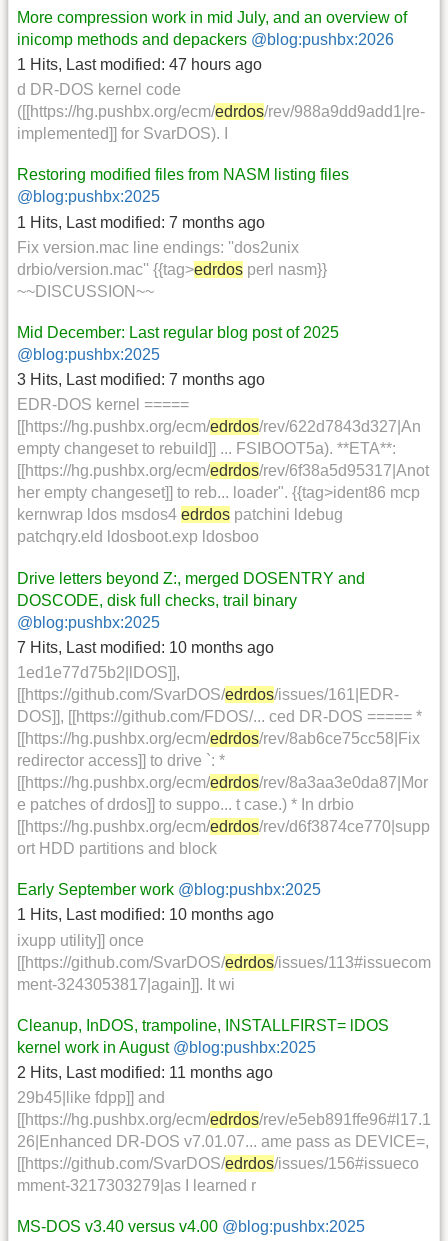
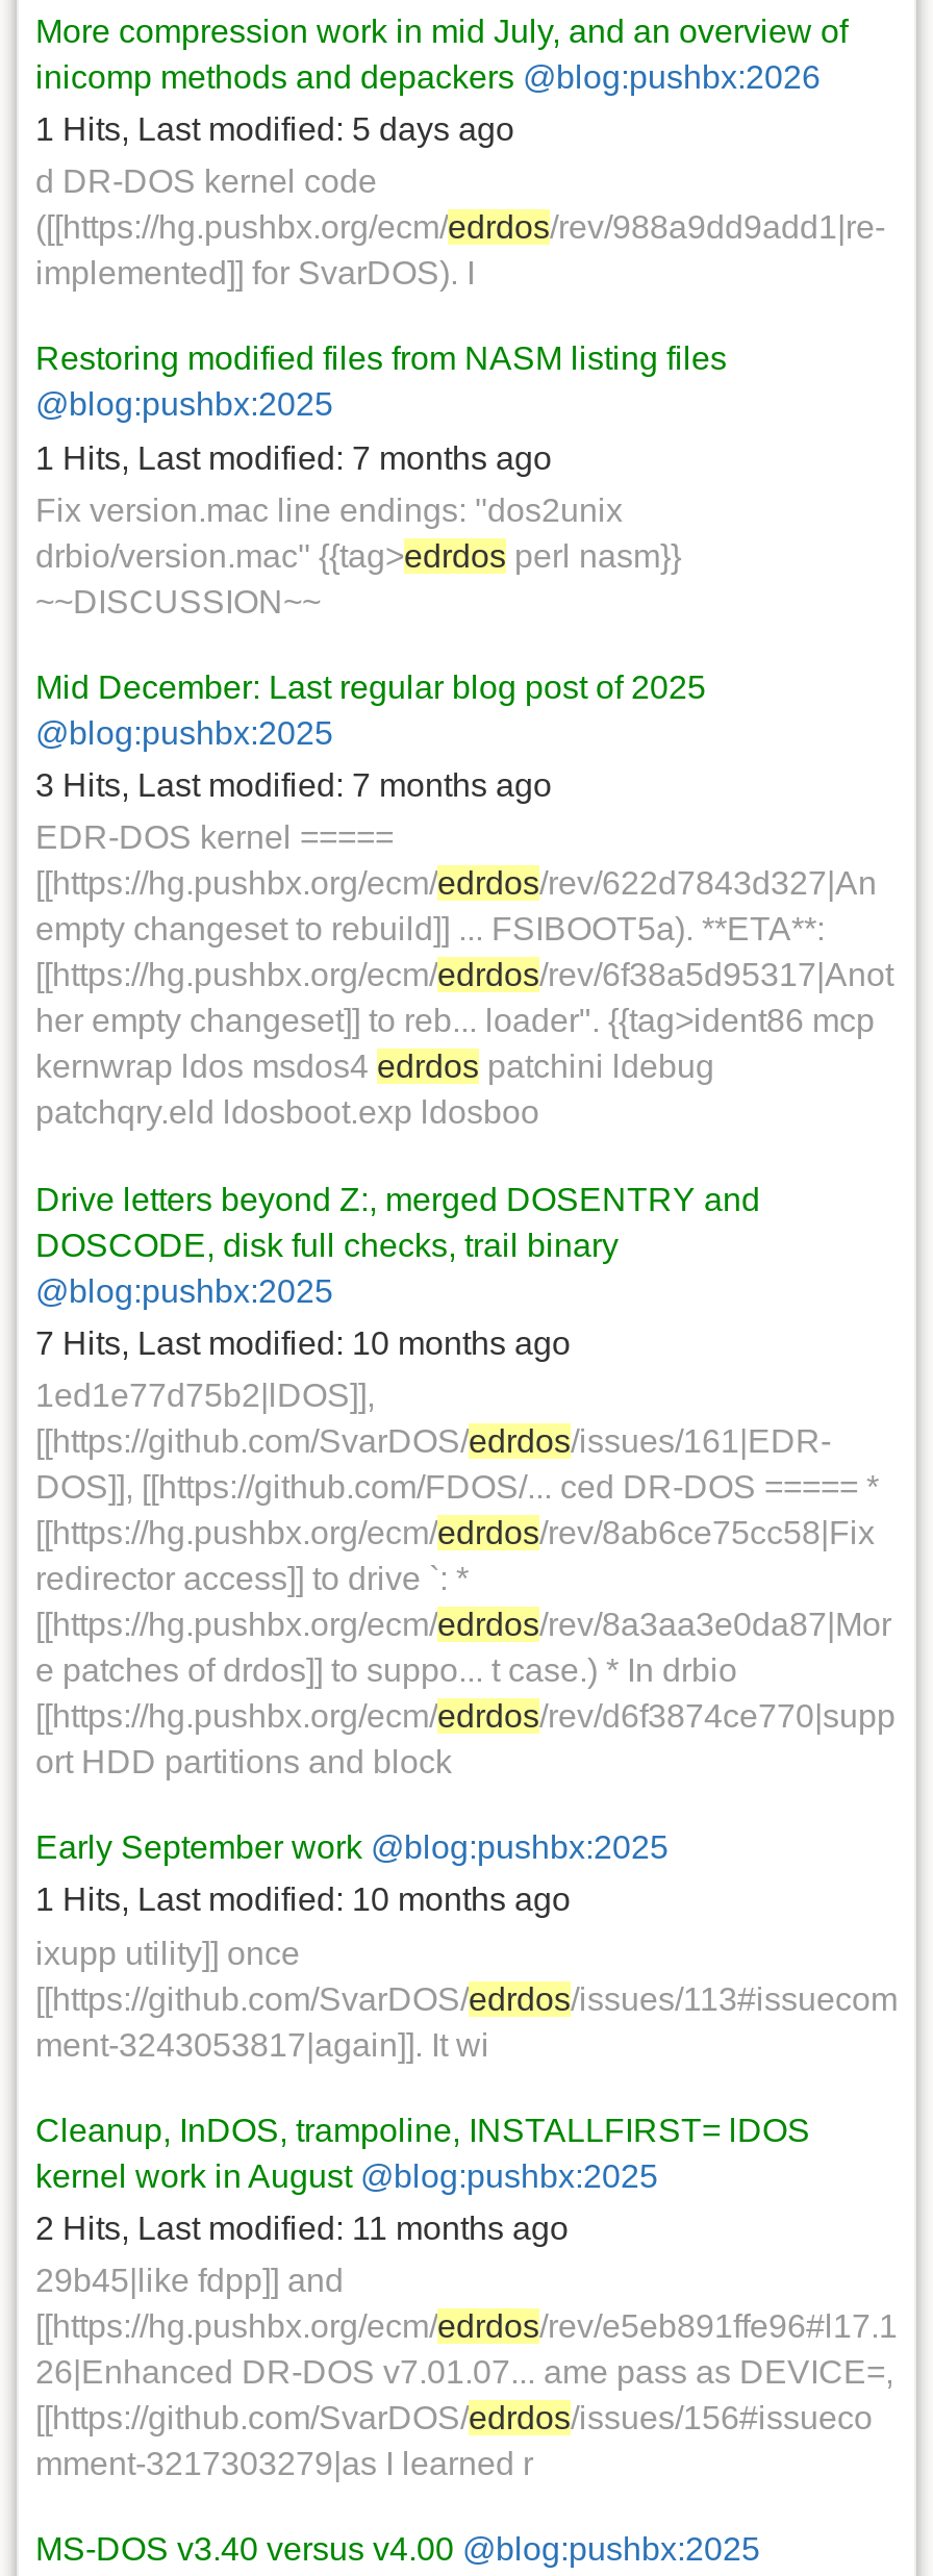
[17,56,262,73] 1 Hits, Last modified: 47 hours ago -> [35,112,514,147] 1 Hits, Last modified: 5 days ago

